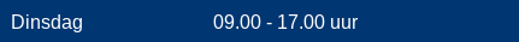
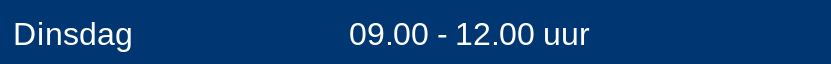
[213,12,358,32] 09.00 - 17.00 uur -> [349,16,589,50] 09.00 - 12.00 uur

